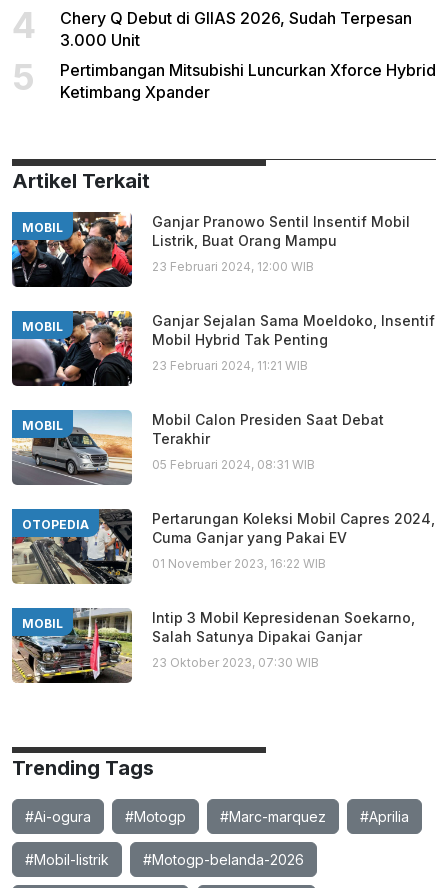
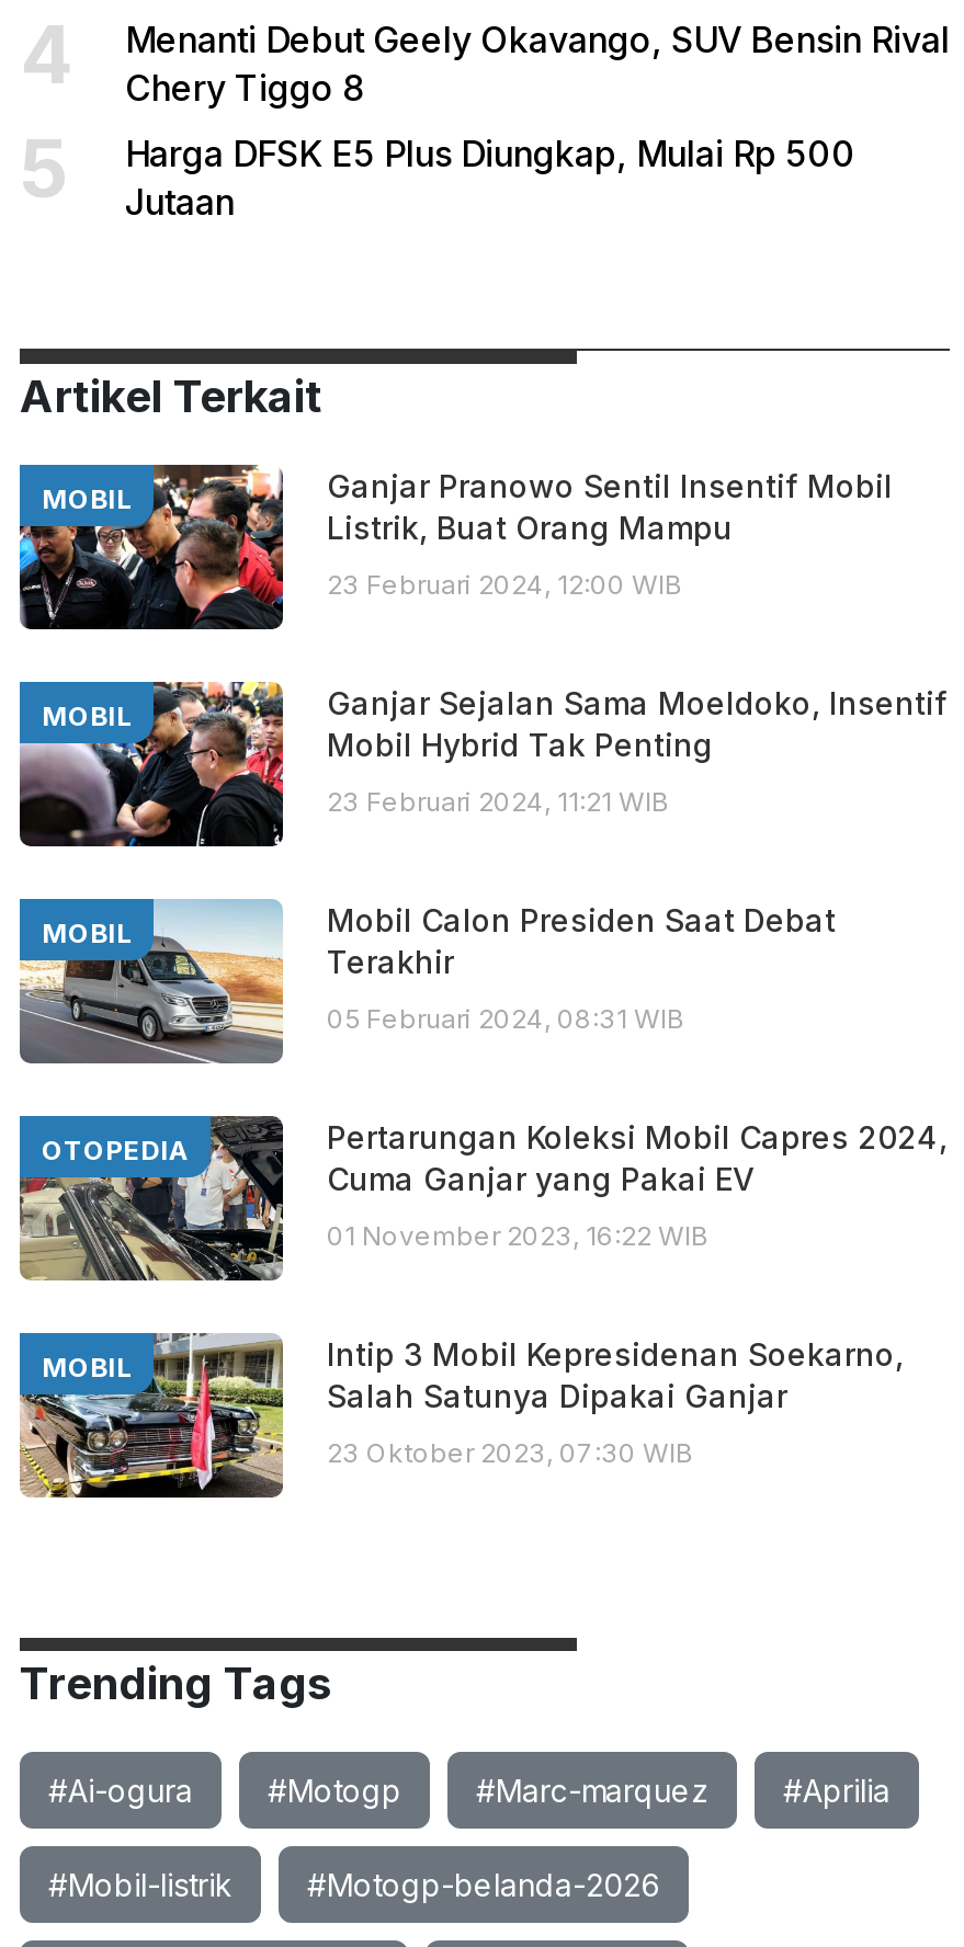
[60,8,412,50] Chery Q Debut di GIIAS 2026, Sudah Terpesan | 3.000 Unit -> [125,19,950,111] Menanti Debut Geely Okavango, SUV Bensin Rival | Chery Tiggo 8
[60,60,436,102] Pertimbangan Mitsubishi Luncurkan Xforce Hybrid | Ketimbang Xpander -> [125,133,855,225] Harga DFSK E5 Plus Diungkap, Mulai Rp 500 | Jutaan

